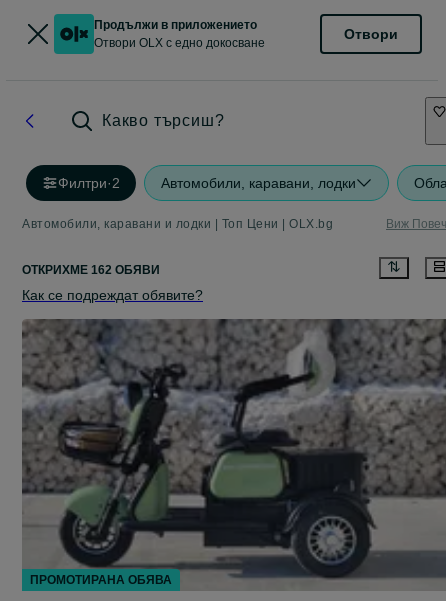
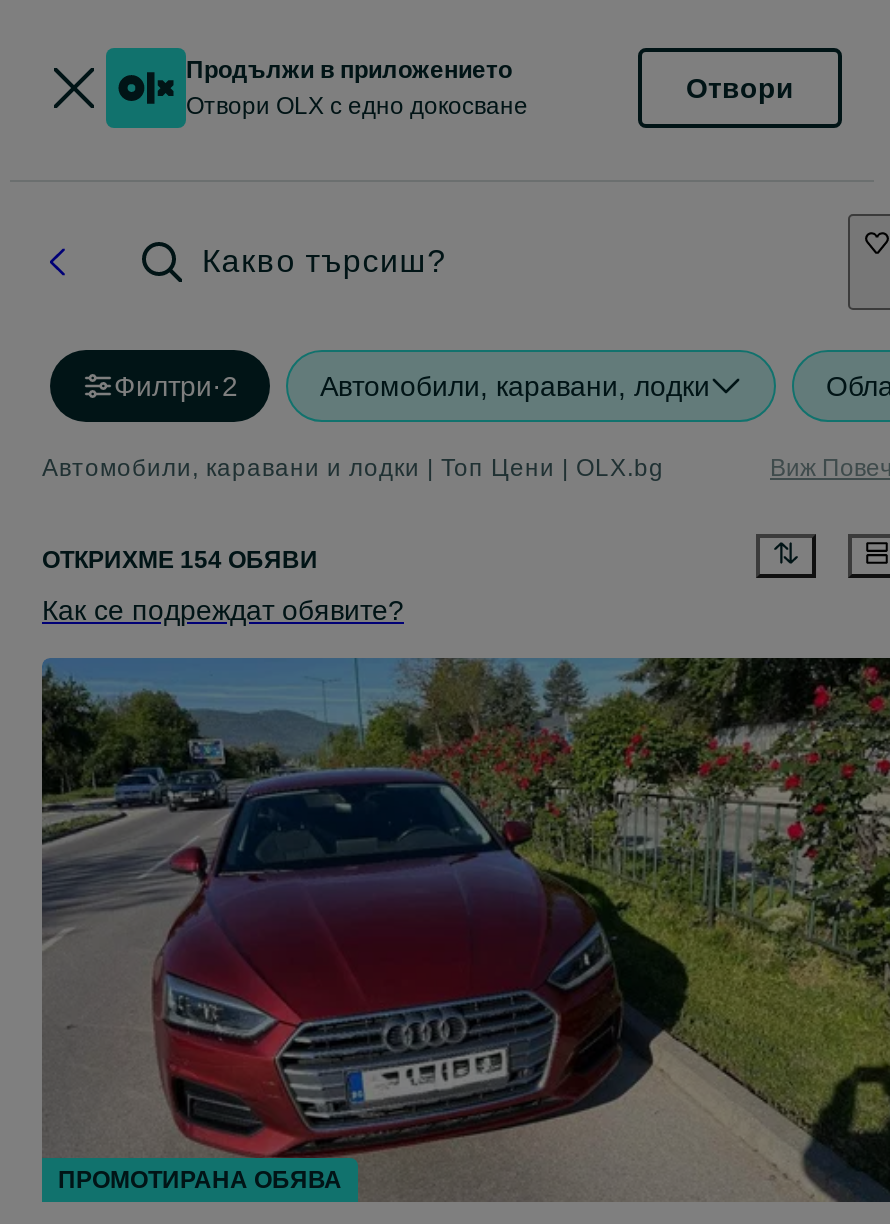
[22,263,160,277] ОТКРИХМЕ 162 ОБЯВИ -> [42,547,318,575] ОТКРИХМЕ 154 ОБЯВИ
[21,318,443,591] [image] -> [40,656,884,1204] [image]

